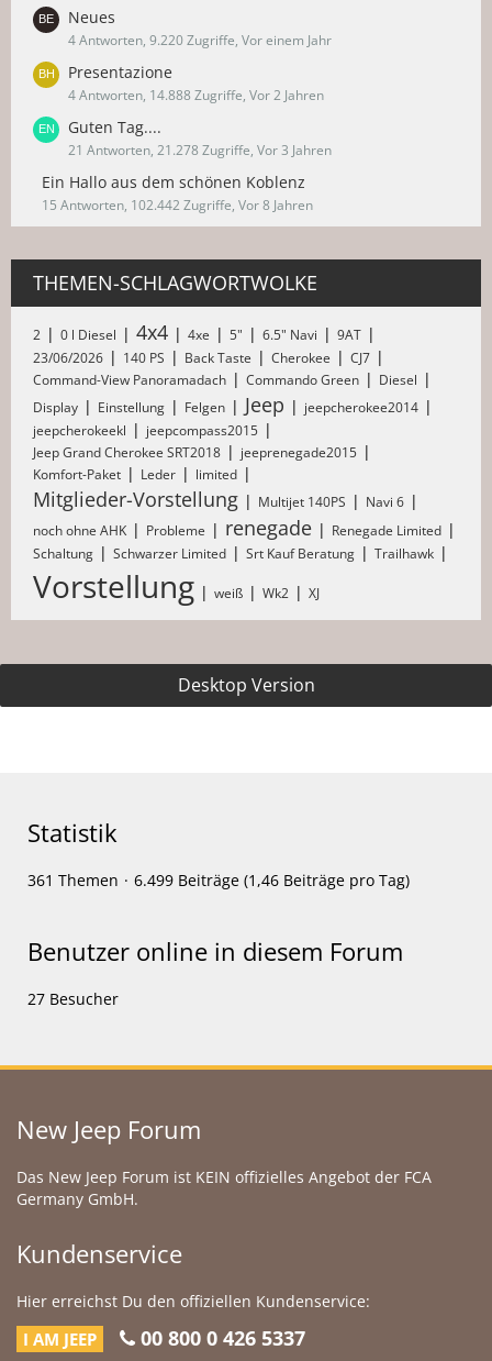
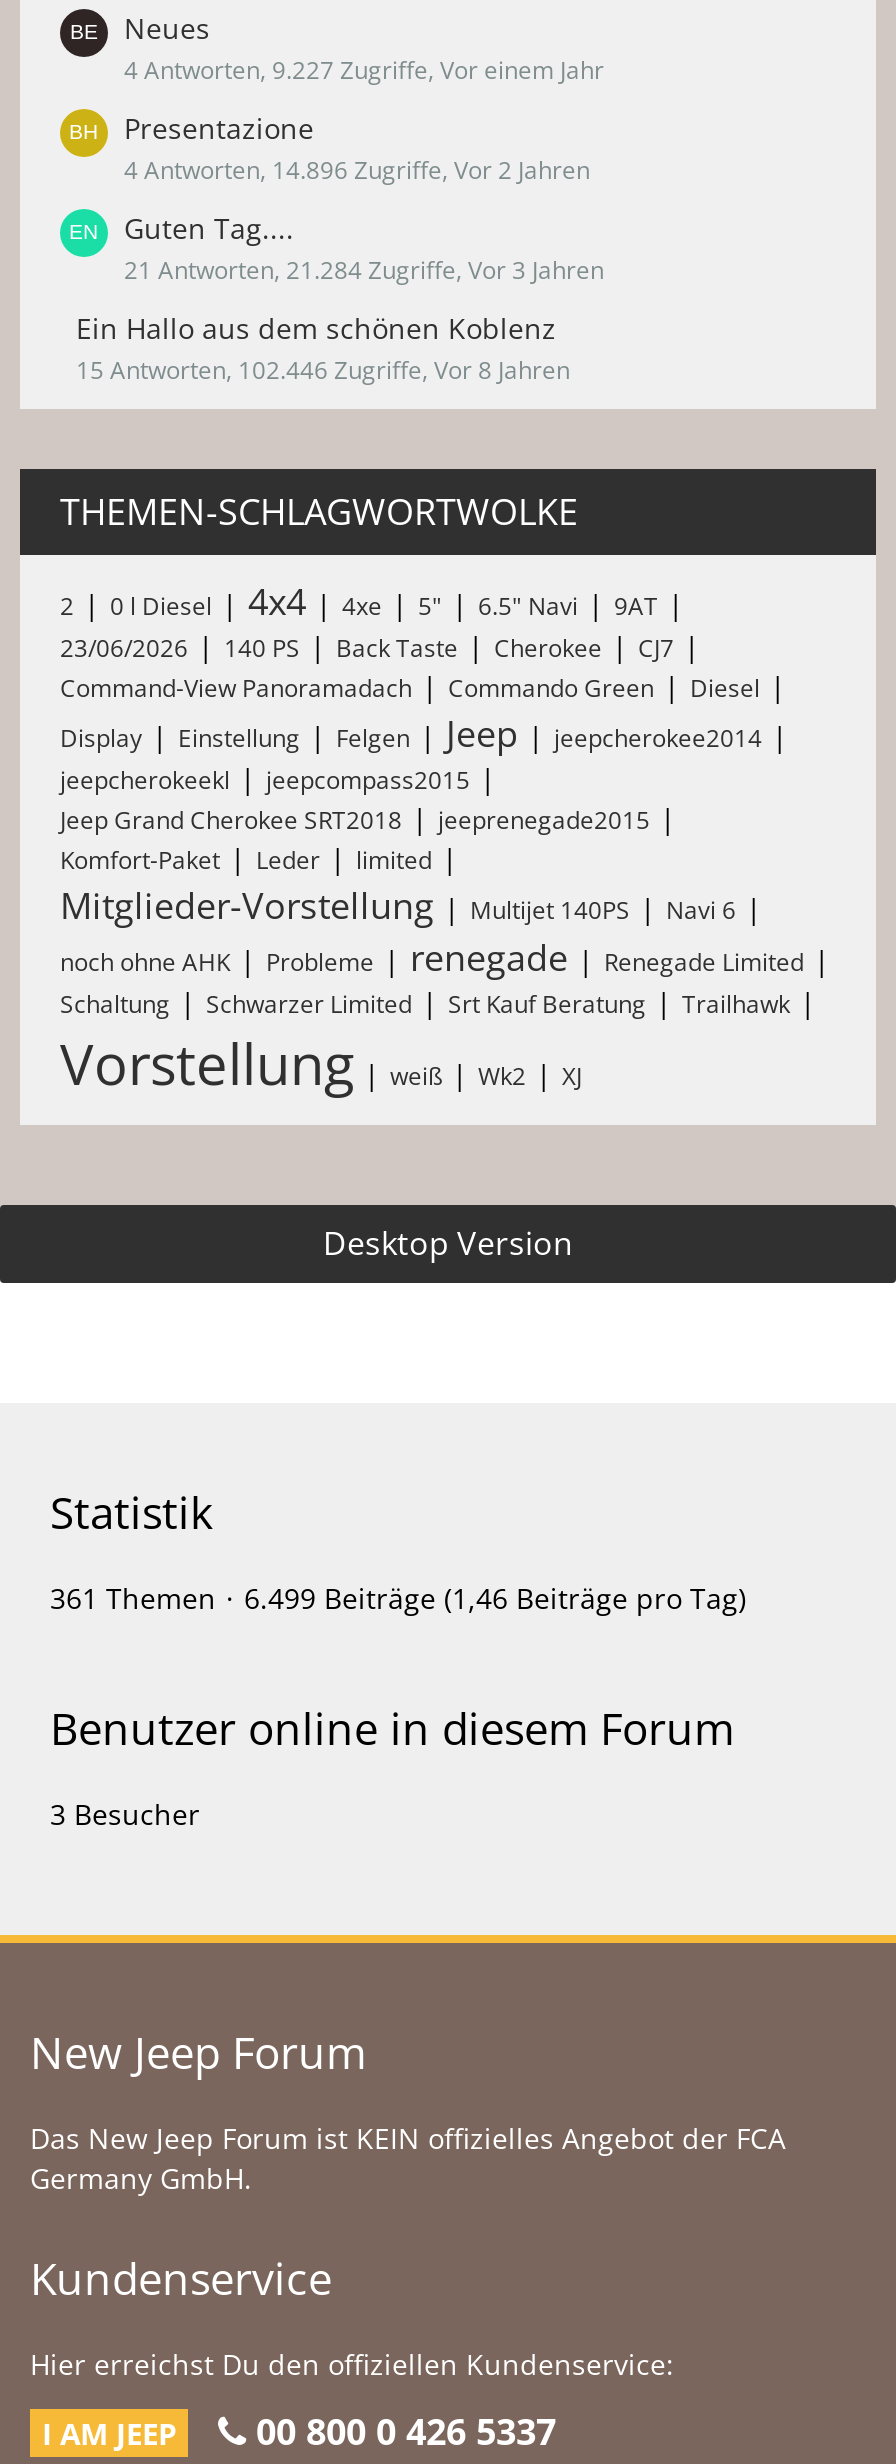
[68,31,332,49] 4 Antworten, 9.220 Zugriffe, Vor einem Jahr -> [124,53,604,87] 4 Antworten, 9.227 Zugriffe, Vor einem Jahr
[68,86,324,104] 4 Antworten, 14.888 Zugriffe, Vor 2 Jahren -> [124,153,590,187] 4 Antworten, 14.896 Zugriffe, Vor 2 Jahren
[68,141,332,159] 21 Antworten, 21.278 Zugriffe, Vor 3 Jahren -> [124,253,604,287] 21 Antworten, 21.284 Zugriffe, Vor 3 Jahren
[42,196,313,214] 15 Antworten, 102.442 Zugriffe, Vor 8 Jahren -> [76,353,570,387] 15 Antworten, 102.446 Zugriffe, Vor 8 Jahren
[27,988,119,1009] 27 Besucher -> [50,1795,200,1833] 3 Besucher

